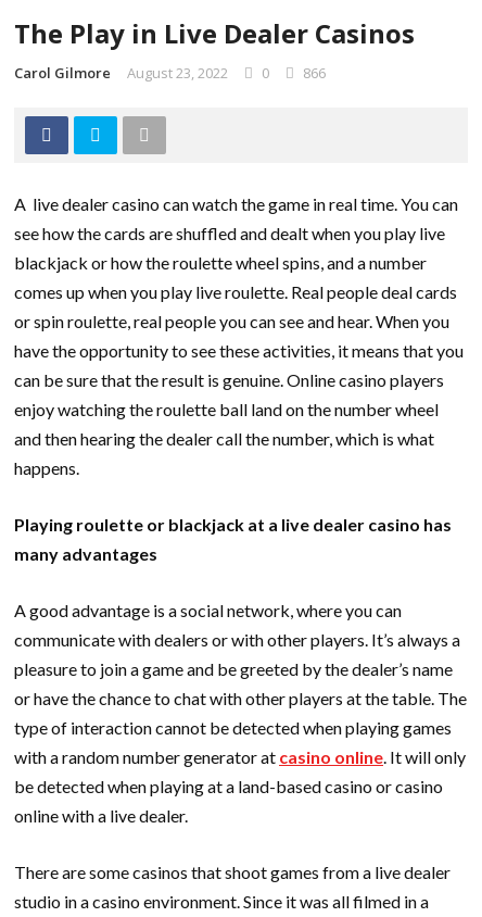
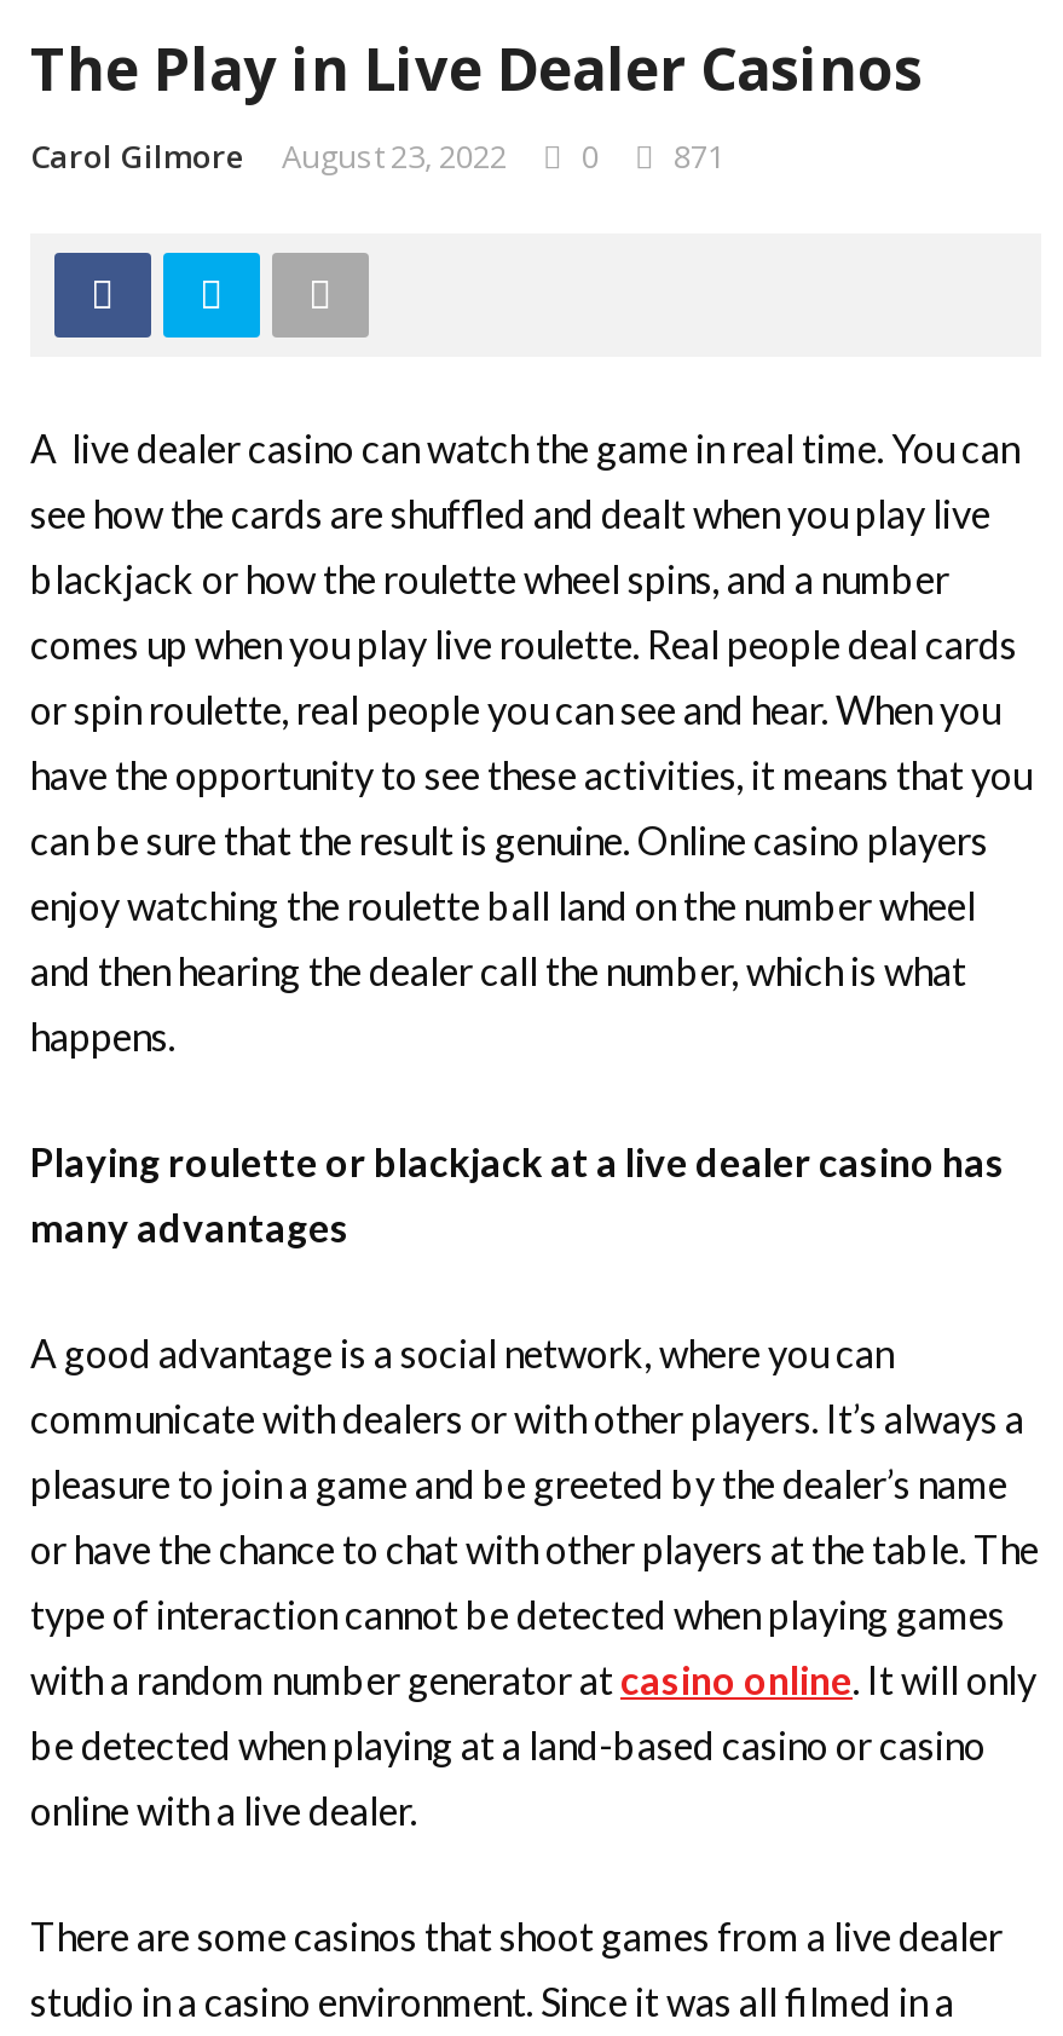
[14,63,326,83] Carol Gilmore August 23, 2022 0 866 -> [30,134,724,178] Carol Gilmore August 23, 2022 0 871

